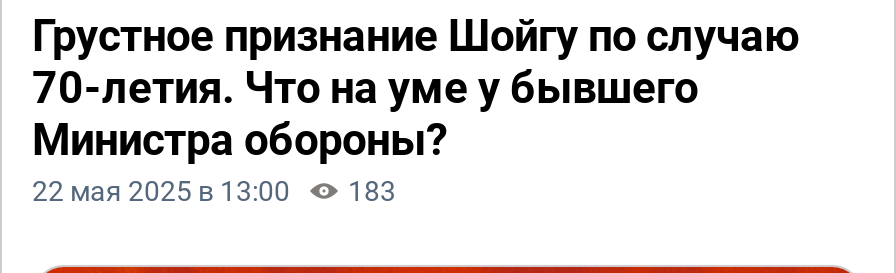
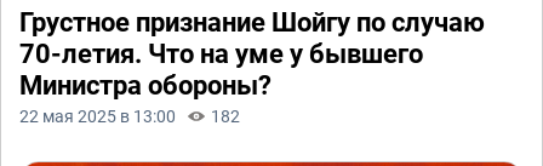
[32,175,396,207] 22 мая 2025 в 13:00 183 -> [19,107,240,126] 22 мая 2025 в 13:00 182

